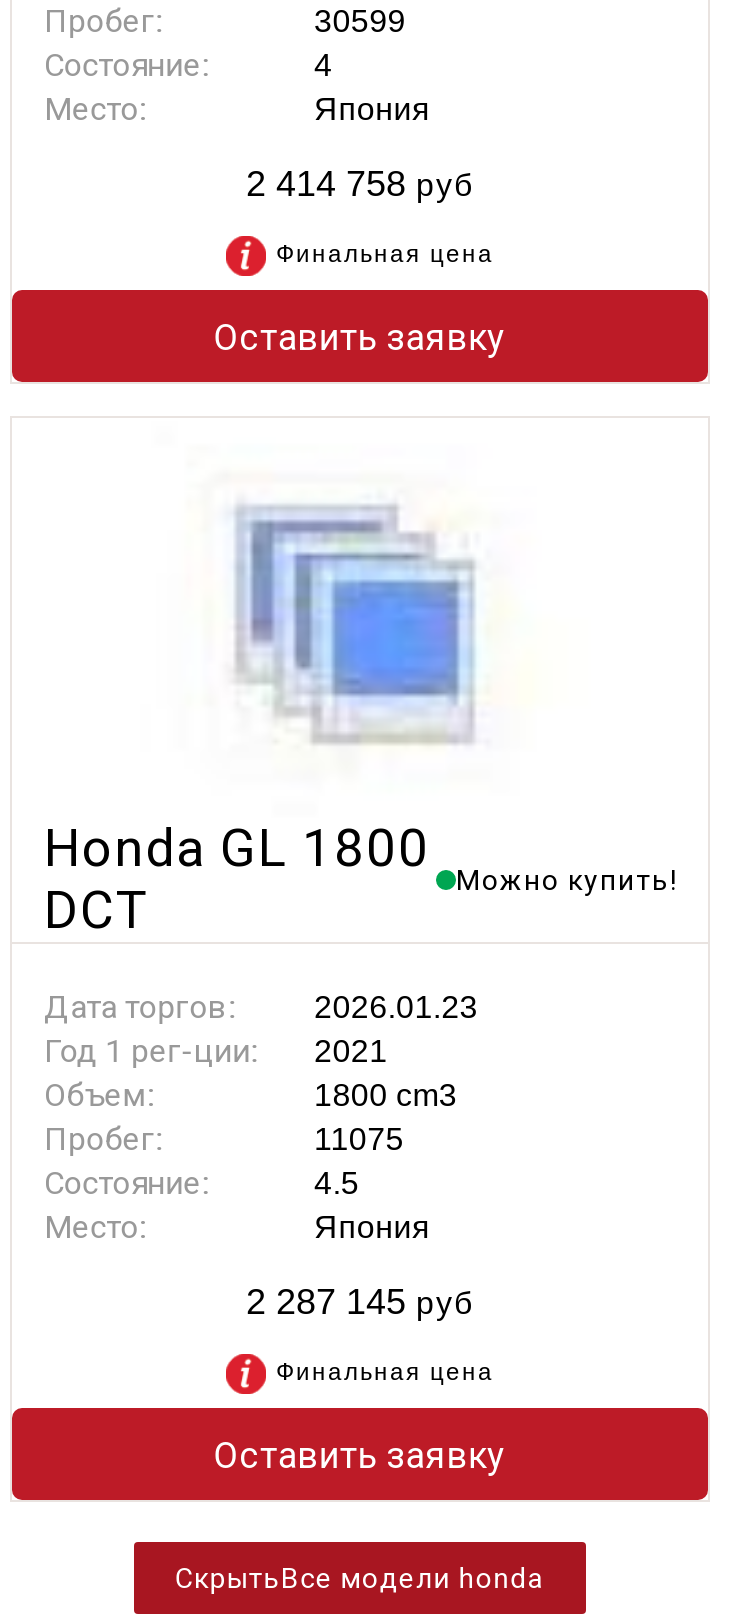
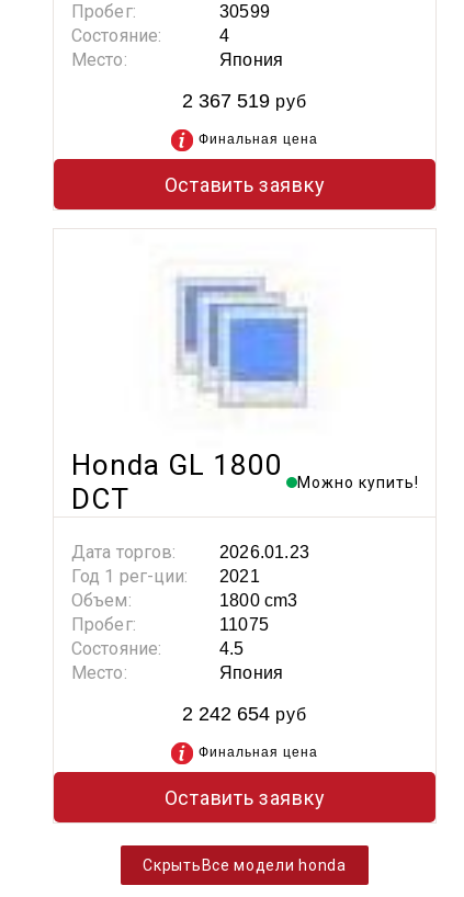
[246,164,474,204] 2 414 758 руб -> [182,90,307,112] 2 367 519 руб
[246,1282,474,1322] 2 287 145 руб -> [182,703,307,725] 2 242 654 руб

